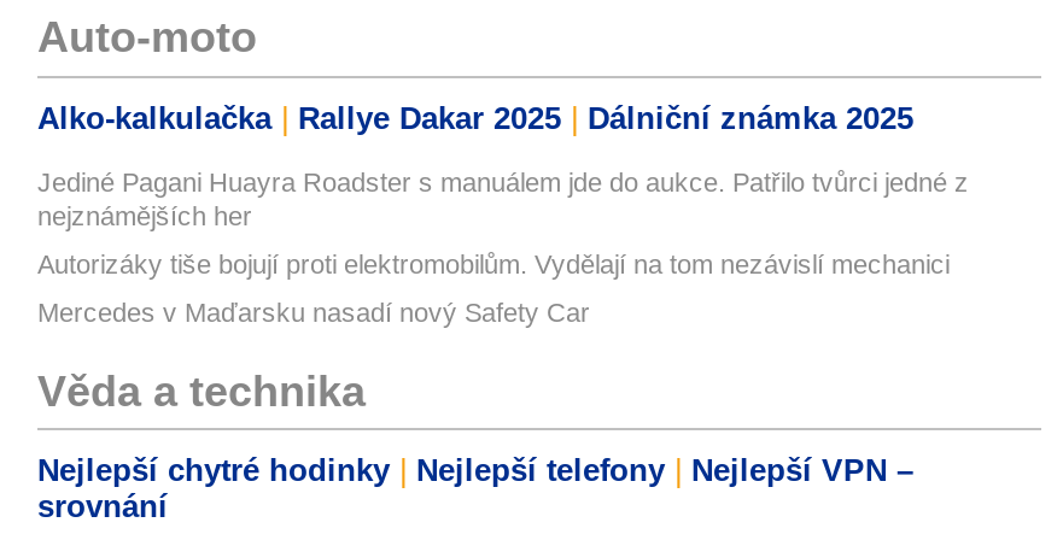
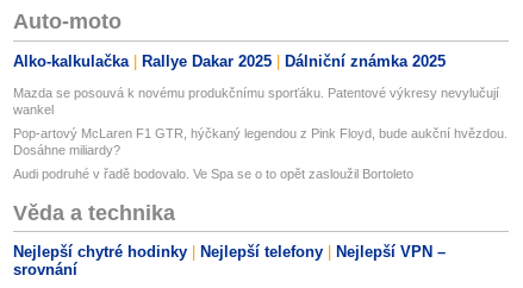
[37,167,969,230] Jediné Pagani Huayra Roadster s manuálem jde do aukce. Patřilo tvůrci jedné z | nejznámějších her -> [13,86,499,117] Mazda se posouvá k novému produkčnímu sporťáku. Patentové výkresy nevylučují | wankel
[37,249,950,278] Autorizáky tiše bojují proti elektromobilům. Vydělají na tom nezávislí mechanici -> [13,126,508,157] Pop-artový McLaren F1 GTR, hýčkaný legendou z Pink Floyd, bude aukční hvězdou. | Dosáhne miliardy?
[37,297,590,326] Mercedes v Maďarsku nasadí nový Safety Car -> [13,166,413,181] Audi podruhé v řadě bodovalo. Ve Spa se o to opět zasloužil Bortoleto

